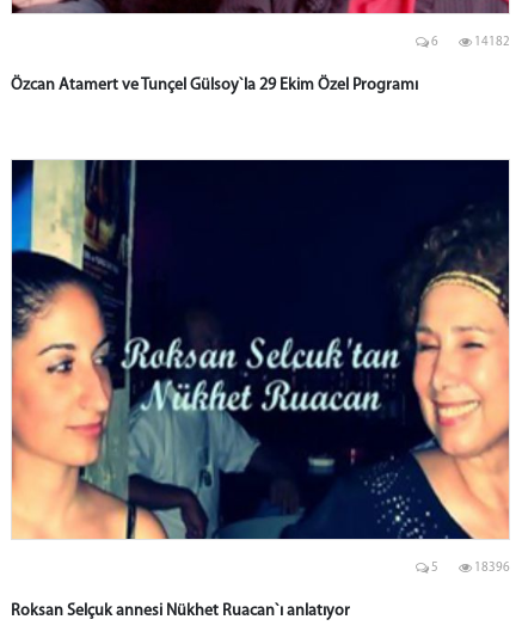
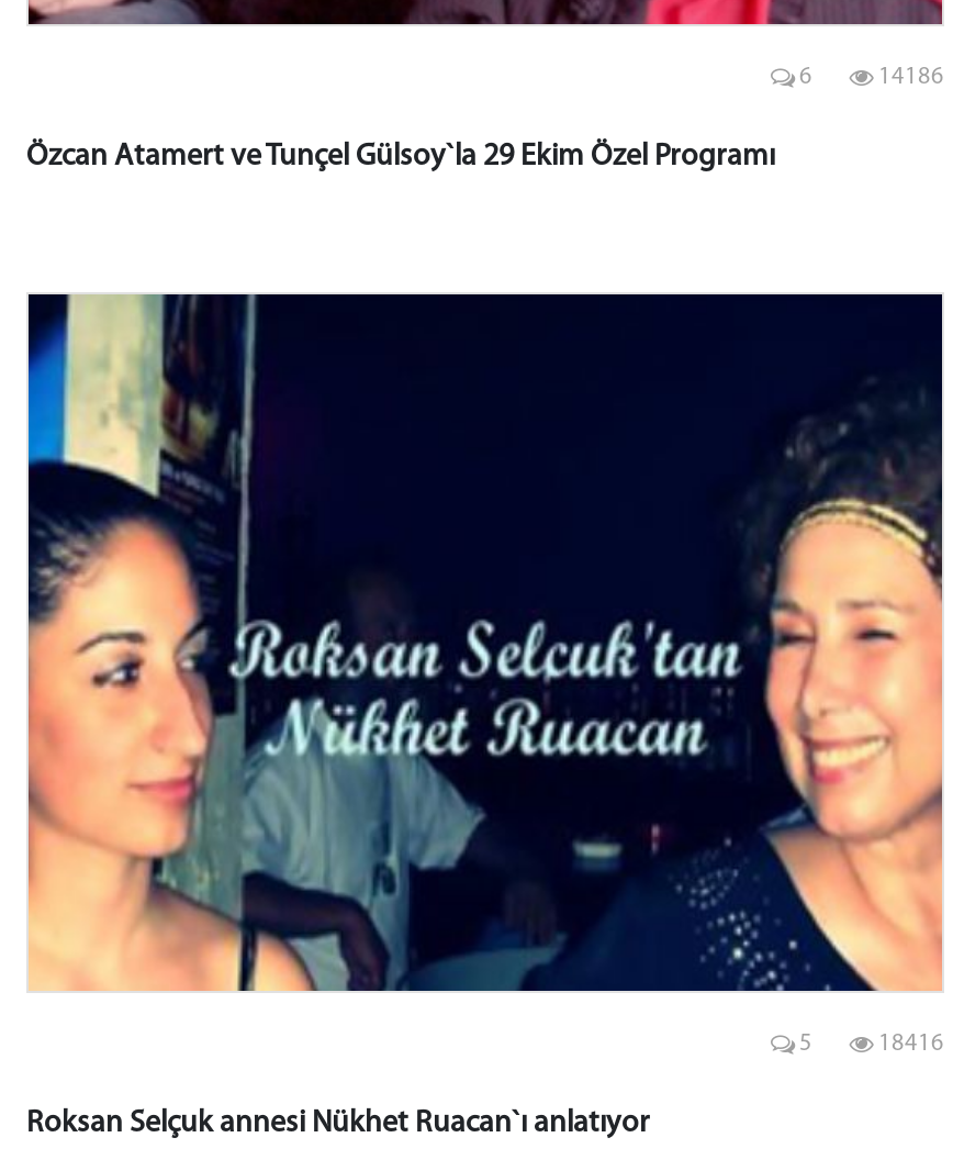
[474,35,510,49] 14182 -> [878,65,944,89] 14186
[474,562,510,575] 18396 -> [878,1033,944,1057] 18416

